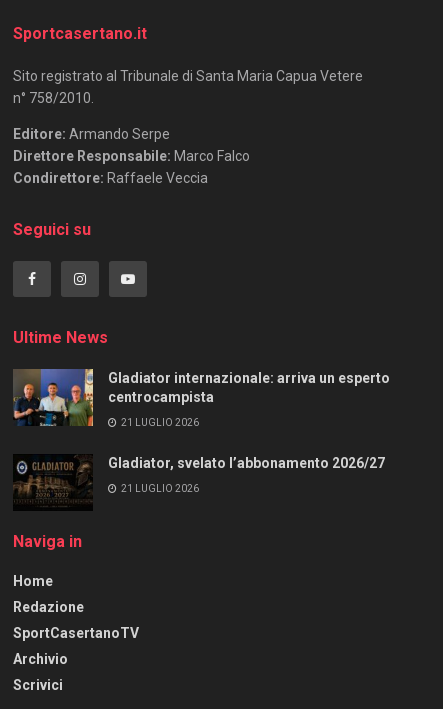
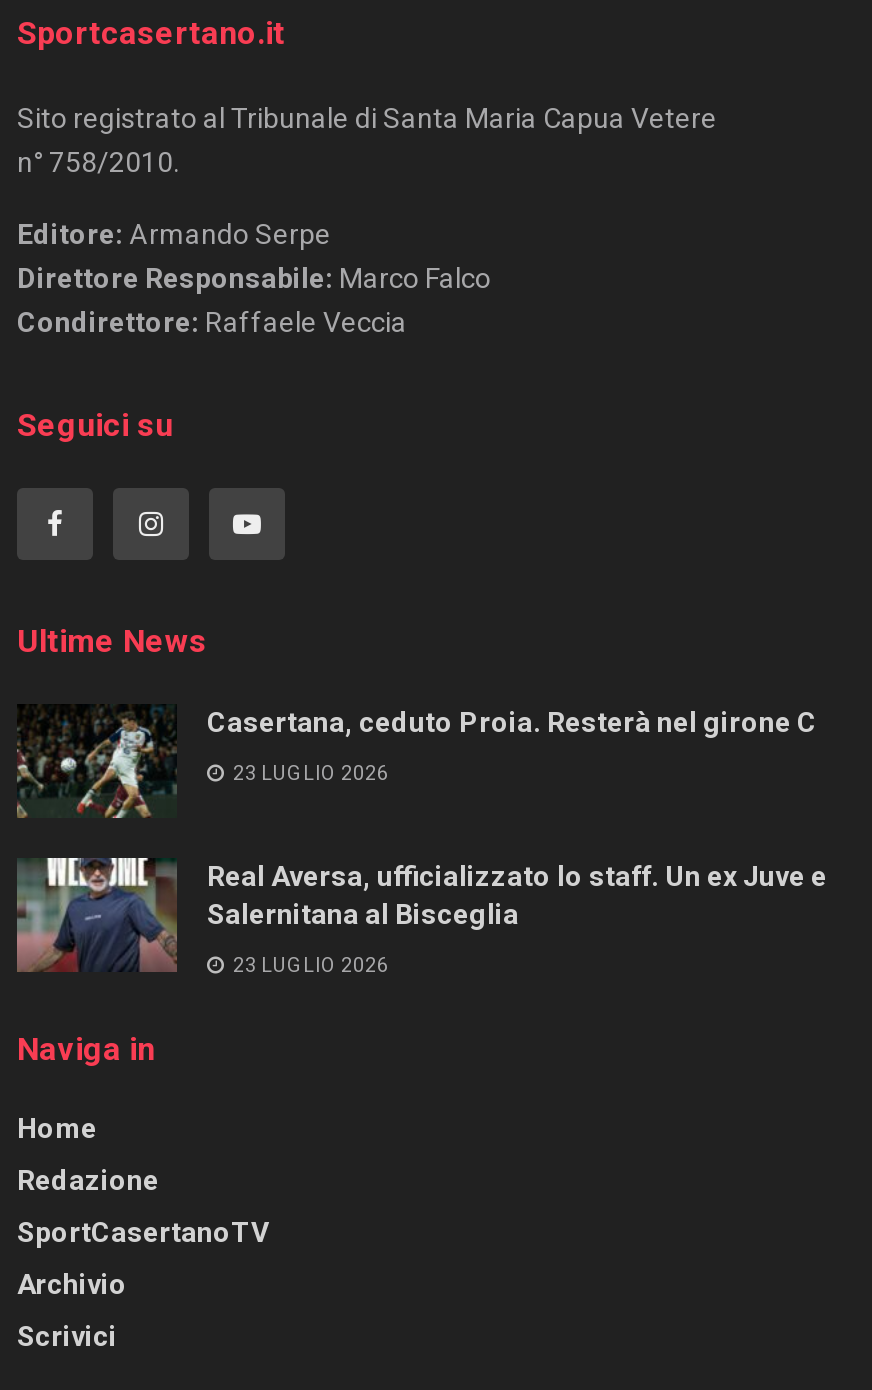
[13,368,390,427] [image] | Gladiator internazionale: arriva un esperto | centrocampista -> [15,702,817,820] [image] | Casertana, ceduto Proia. Resterà nel girone C
[119,416,199,427] 21 LUGLIO 2026 -> [229,761,389,783] 23 LUGLIO 2026
[13,446,385,511] [image] | Gladiator, svelato l’abbonamento 2026/27 -> [15,856,827,986] [image] | Real Aversa, ufficializzato lo staff. Un ex Juve e | Salernitana al Bisceglia
[119,482,199,493] 21 LUGLIO 2026 -> [229,953,389,975] 23 LUGLIO 2026

